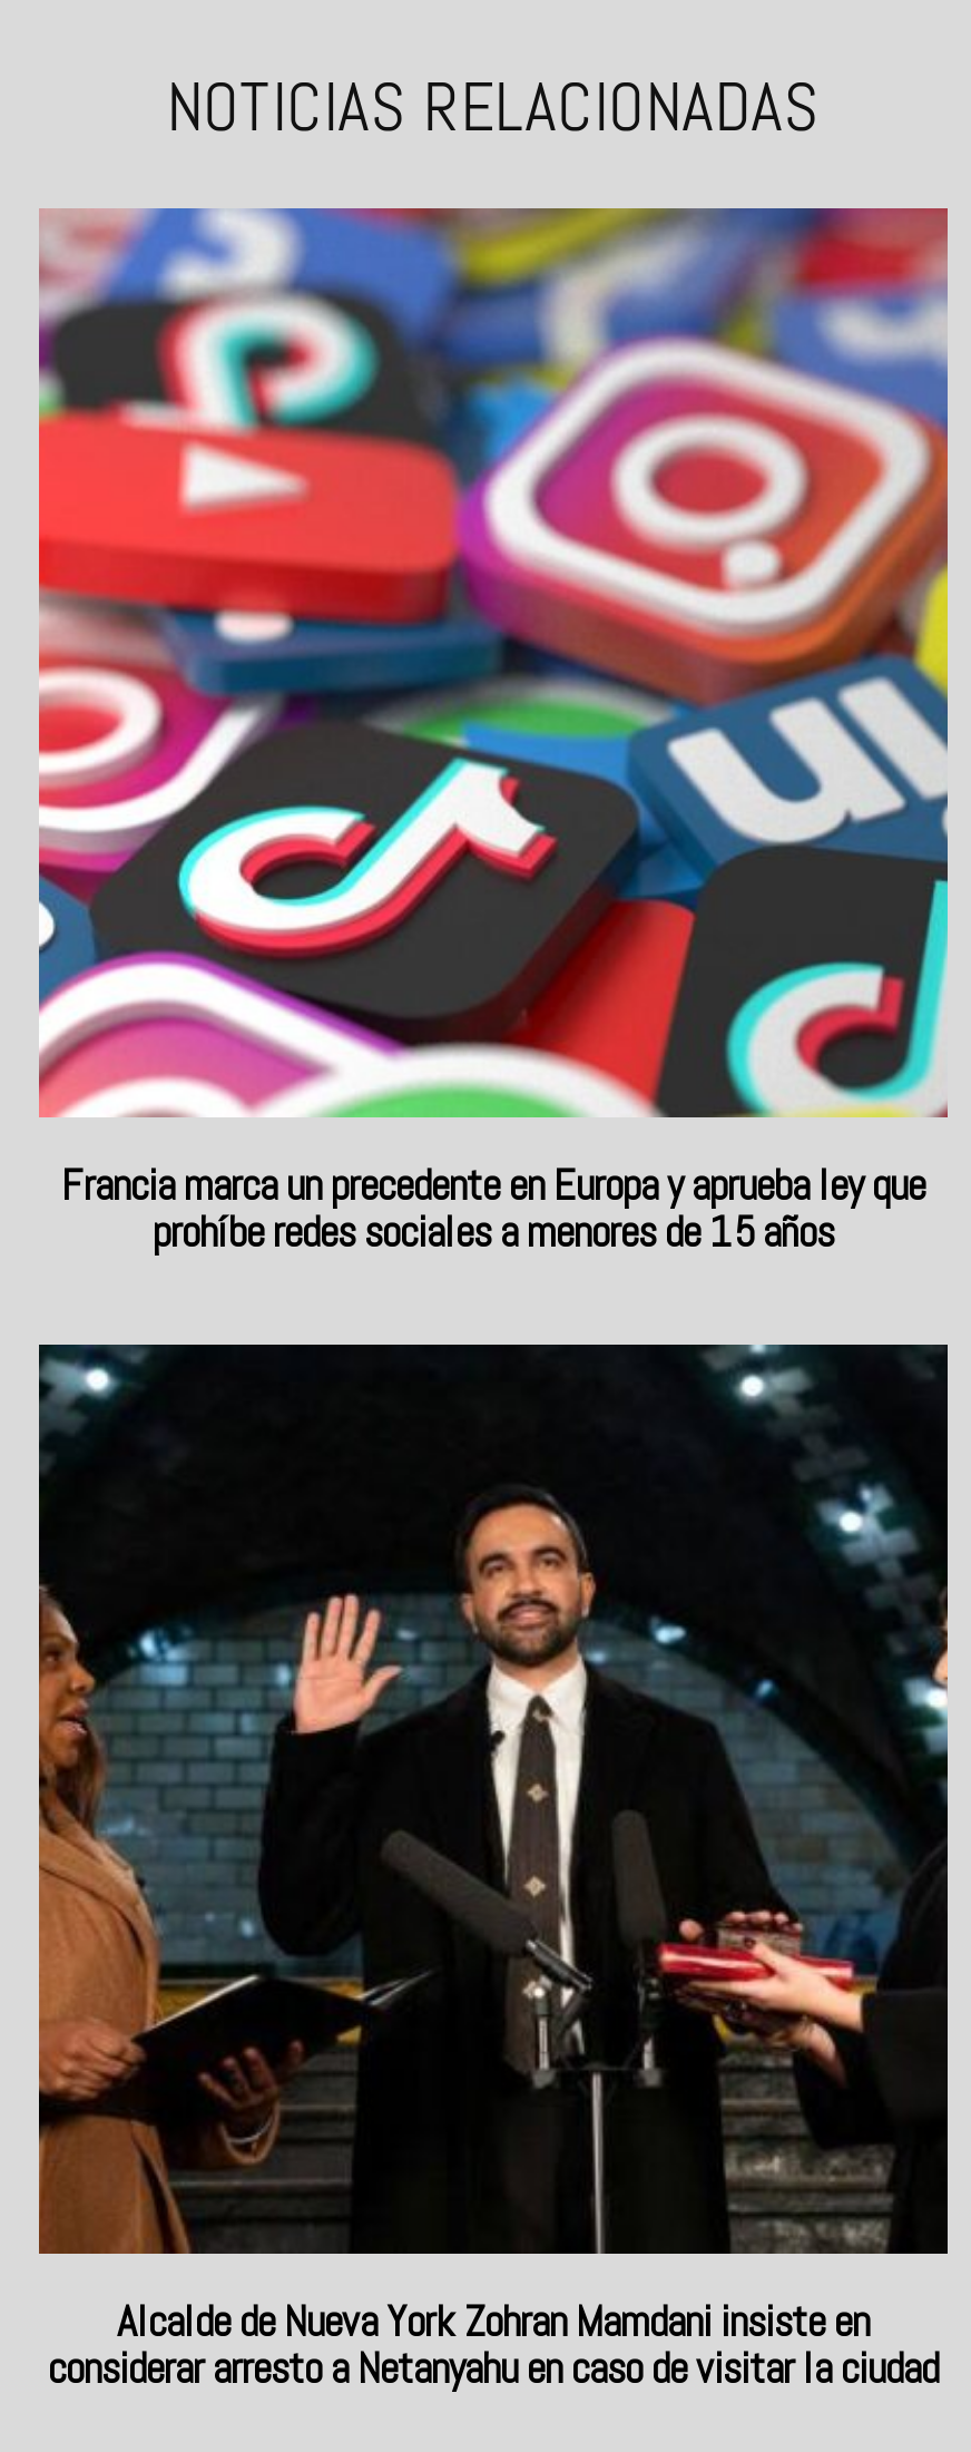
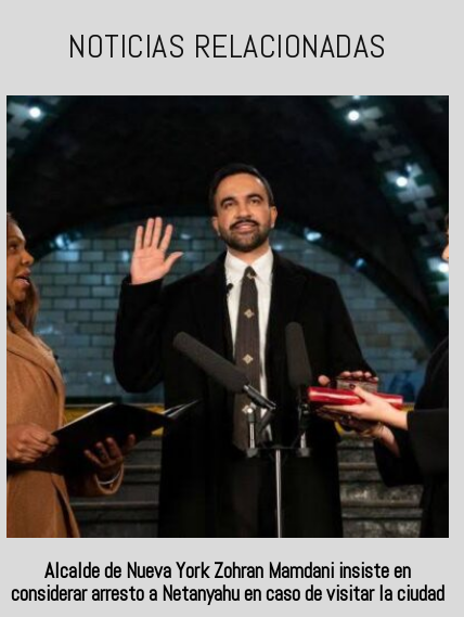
[37,207,950,1261] [image] | Francia marca un precedente en Europa y aprueba ley que | prohíbe redes sociales a menores de 15 años -> none

